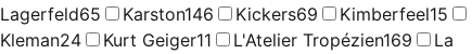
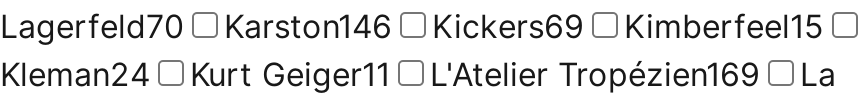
[0,3,448,25] Lagerfeld65 Karston146 Kickers69 Kimberfeel15 -> [0,6,824,46] Lagerfeld70 Karston146 Kickers69 Kimberfeel15

